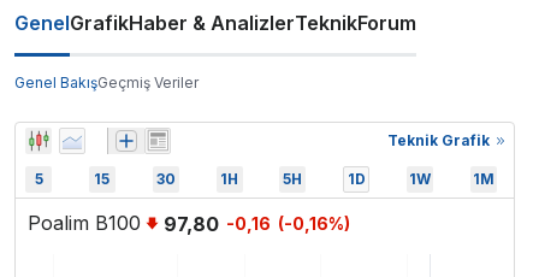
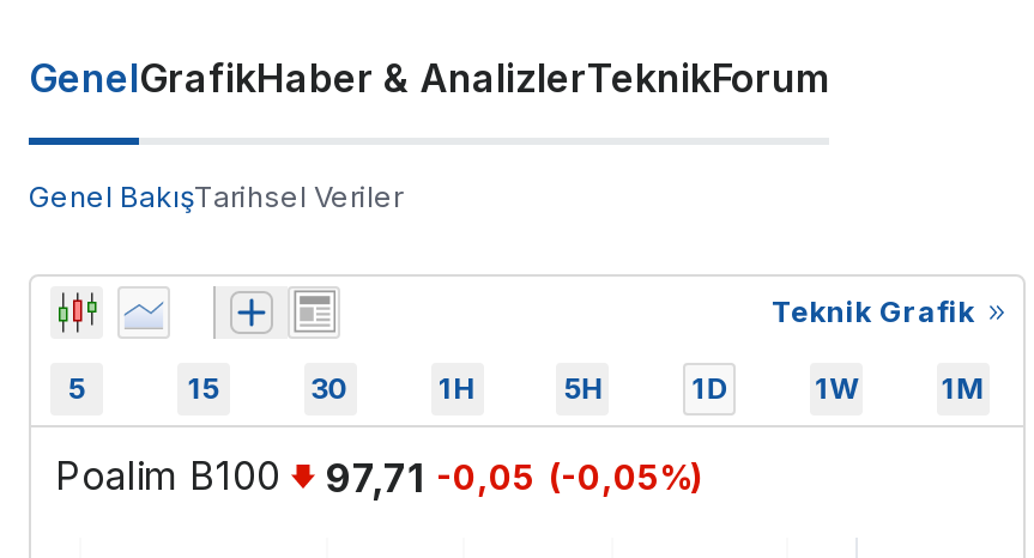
[14,73,199,91] Genel BakışGeçmiş Veriler -> [29,178,403,214] Genel BakışTarihsel Veriler
[28,211,350,236] Poalim B100 97,80 -0,16 (-0,16%) -> [55,451,702,501] Poalim B100 97,71 -0,05 (-0,05%)

